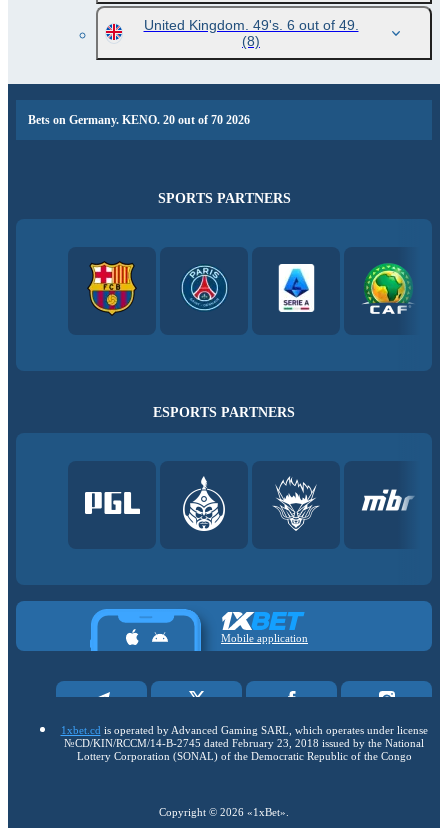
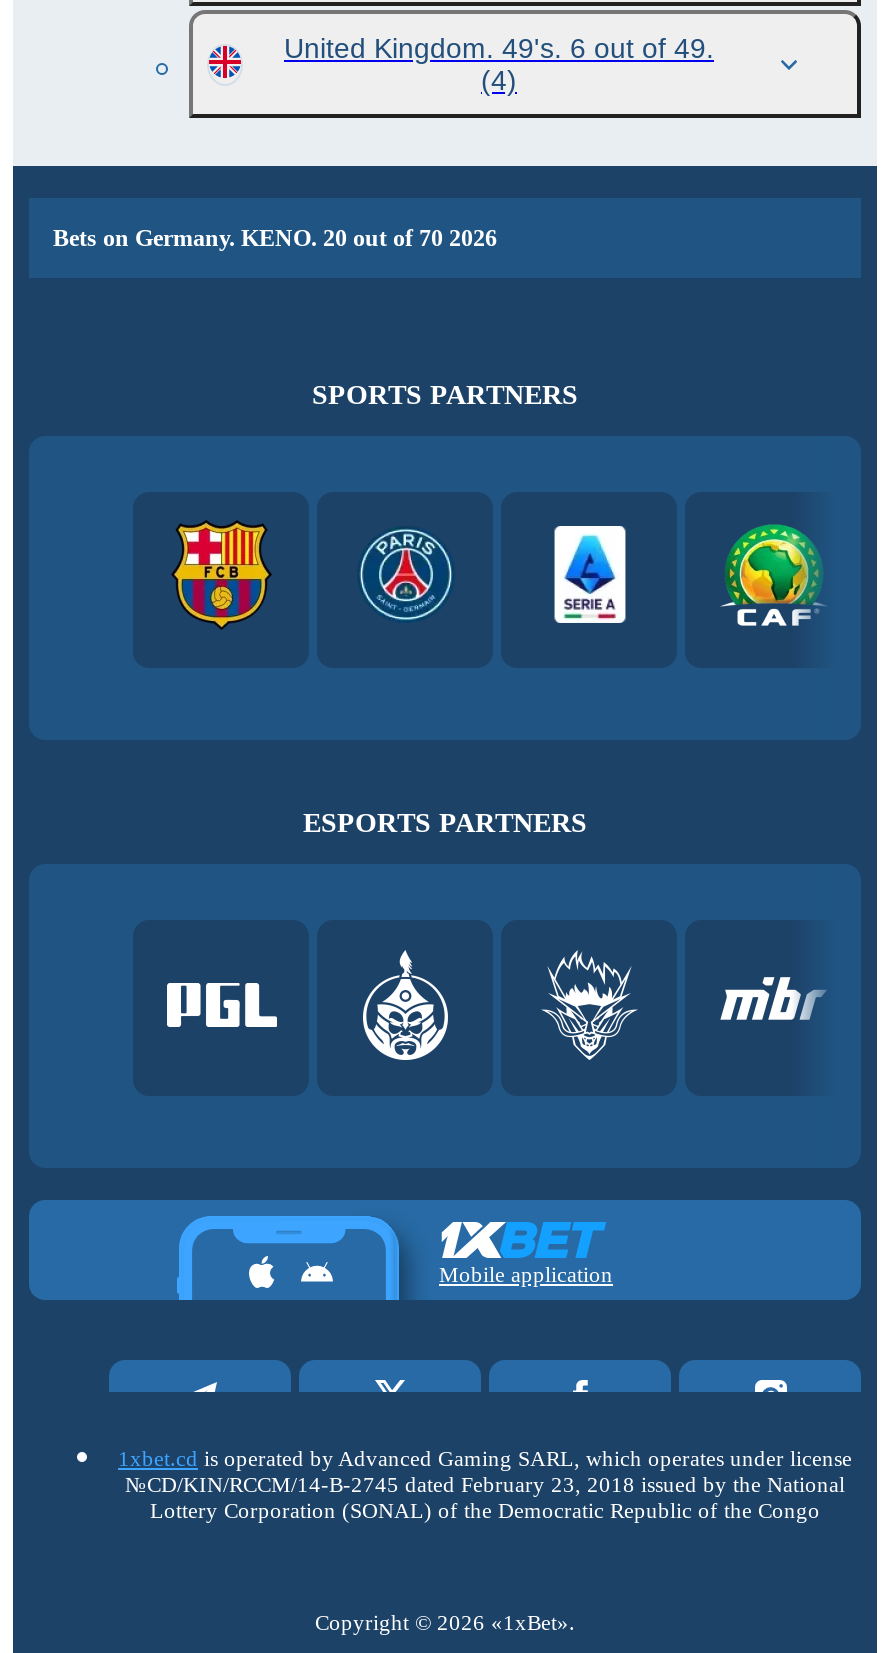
[242,33,260,49] (8) -> [481,64,517,96] (4)

